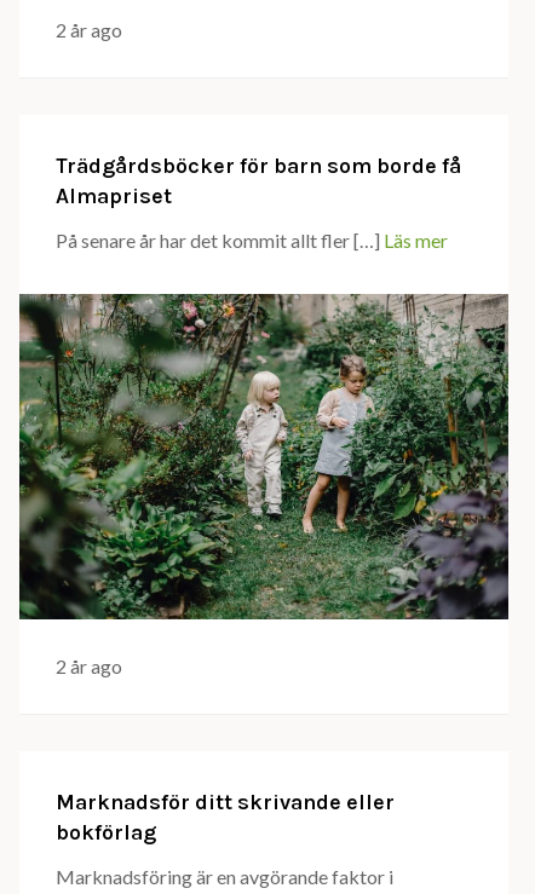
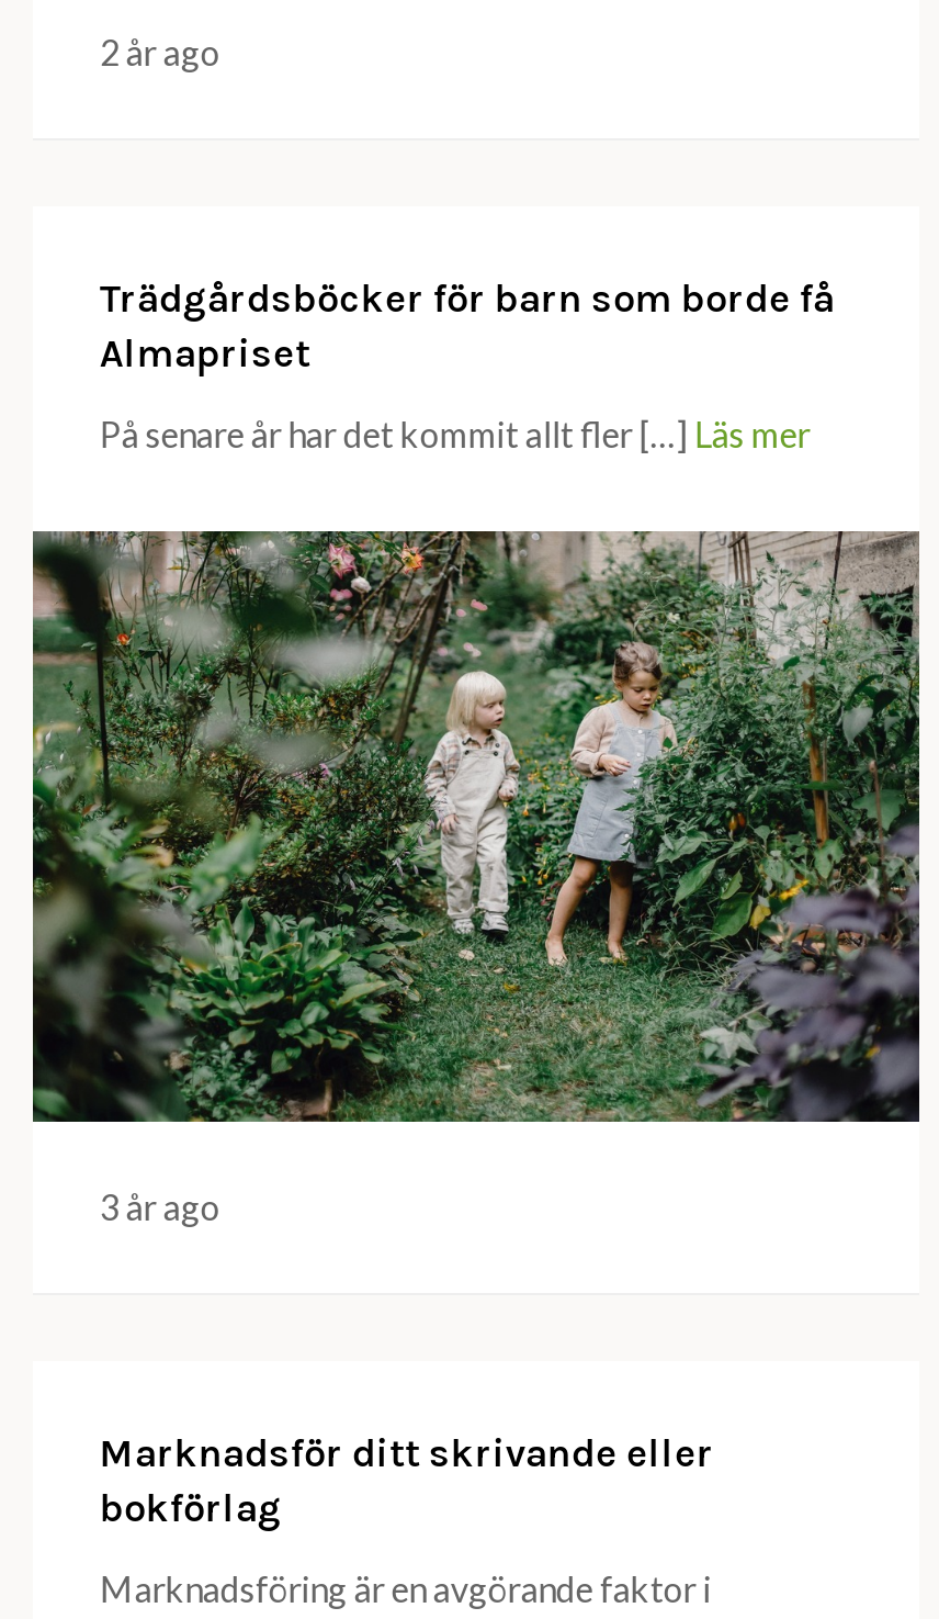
[56,654,123,677] 2 år ago -> [100,1186,220,1227] 3 år ago

